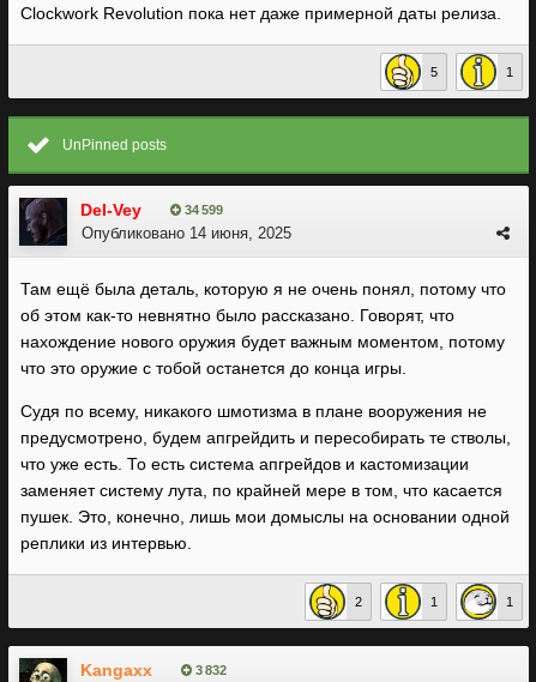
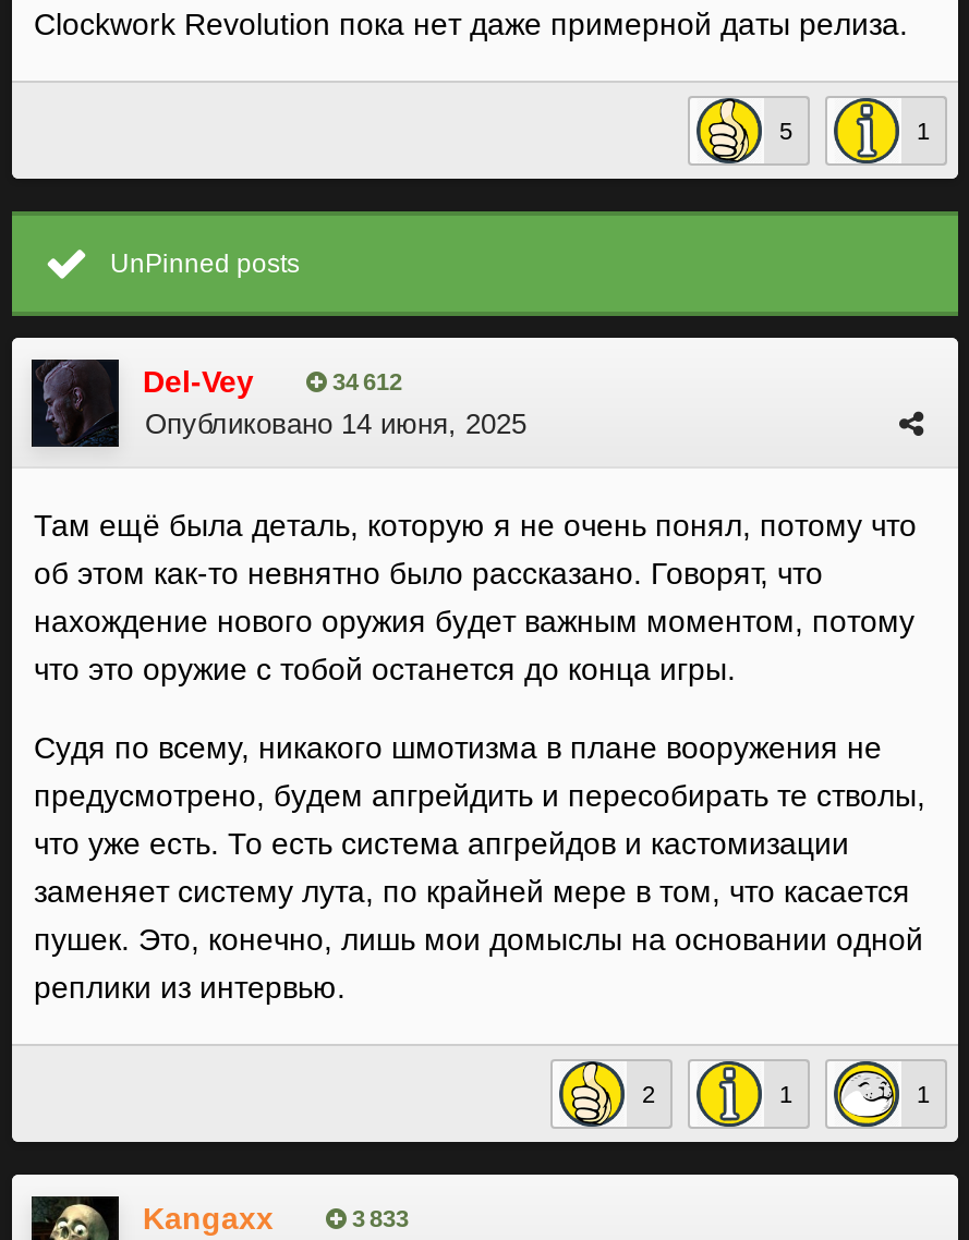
[181,203,223,217] 34 599 -> [326,368,402,394] 34 612
[192,663,227,677] 3 832 -> [346,1205,409,1231] 3 833

